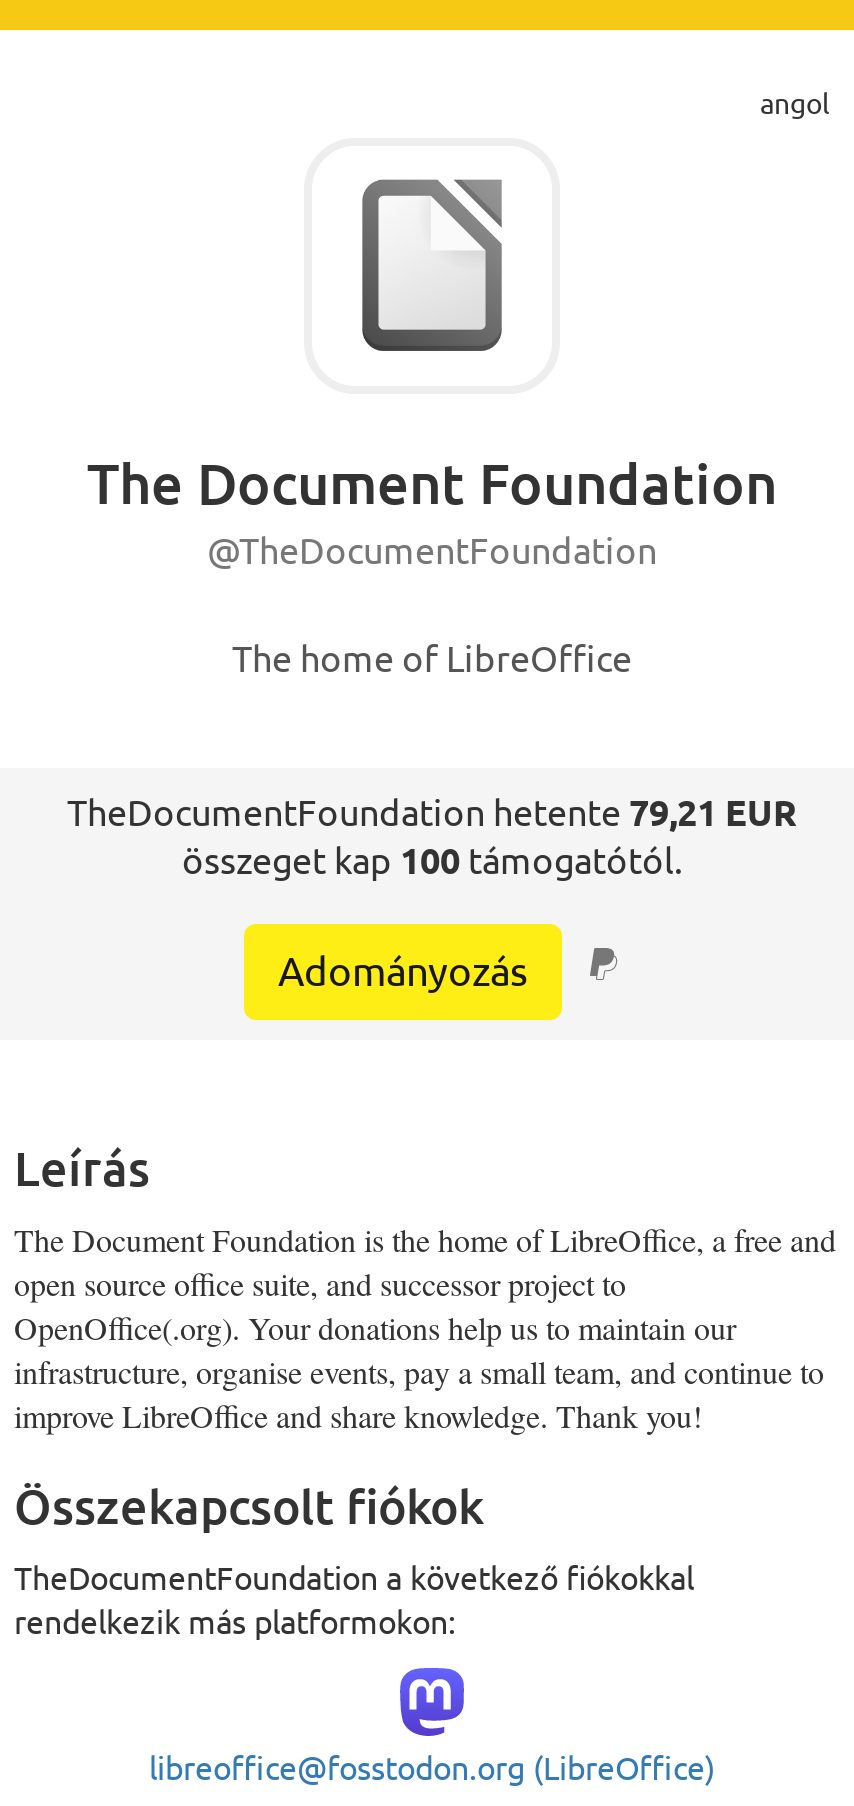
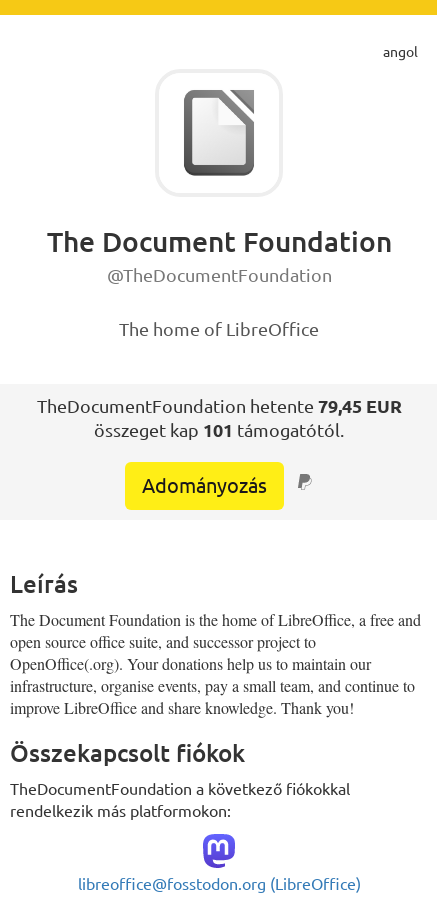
[67,792,797,832] TheDocumentFoundation hetente 79,21 EUR -> [36,396,401,416] TheDocumentFoundation hetente 79,45 EUR
[182,840,682,880] összeget kap 100 támogatótól. -> [94,420,344,440] összeget kap 101 támogatótól.

